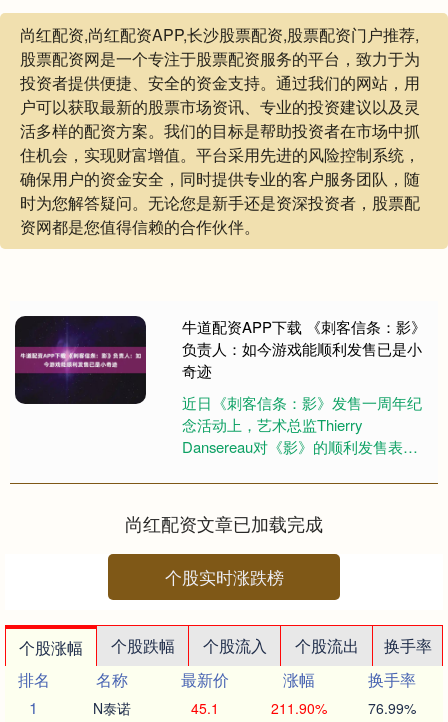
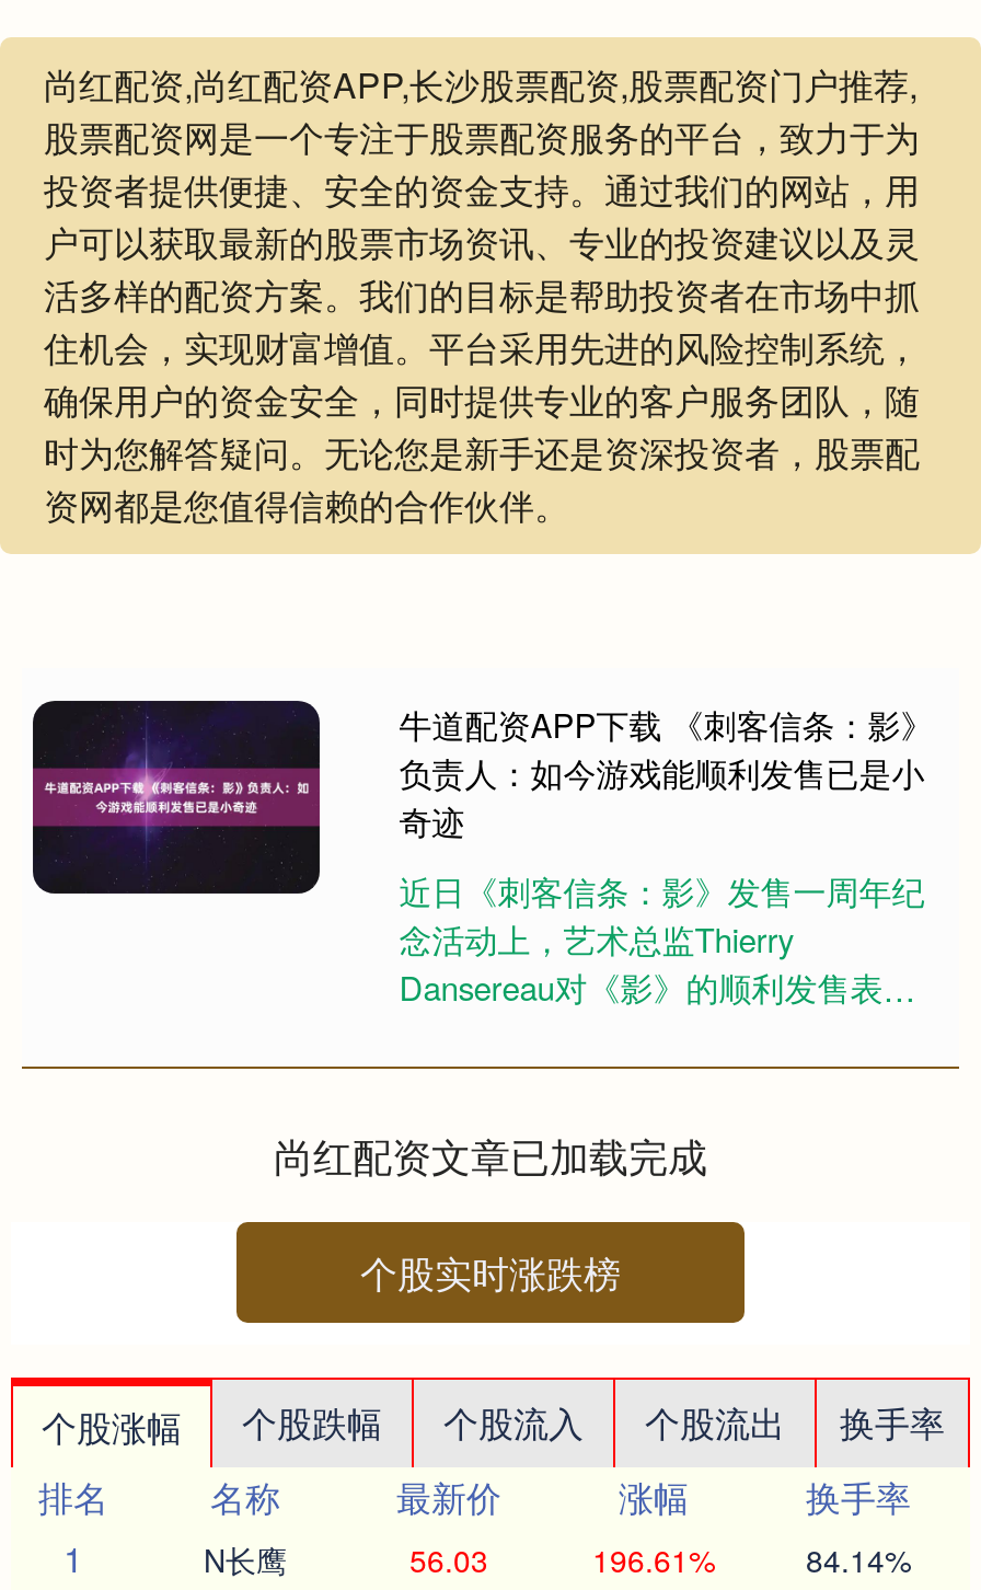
[93,698,131,718] N泰诺 -> [204,1538,287,1582] N长鹰
[191,698,219,718] 45.1 -> [409,1538,488,1582] 56.03
[270,698,326,718] 211.90% -> [592,1538,715,1582] 196.61%
[368,698,416,718] 76.99% -> [806,1538,911,1582] 84.14%

